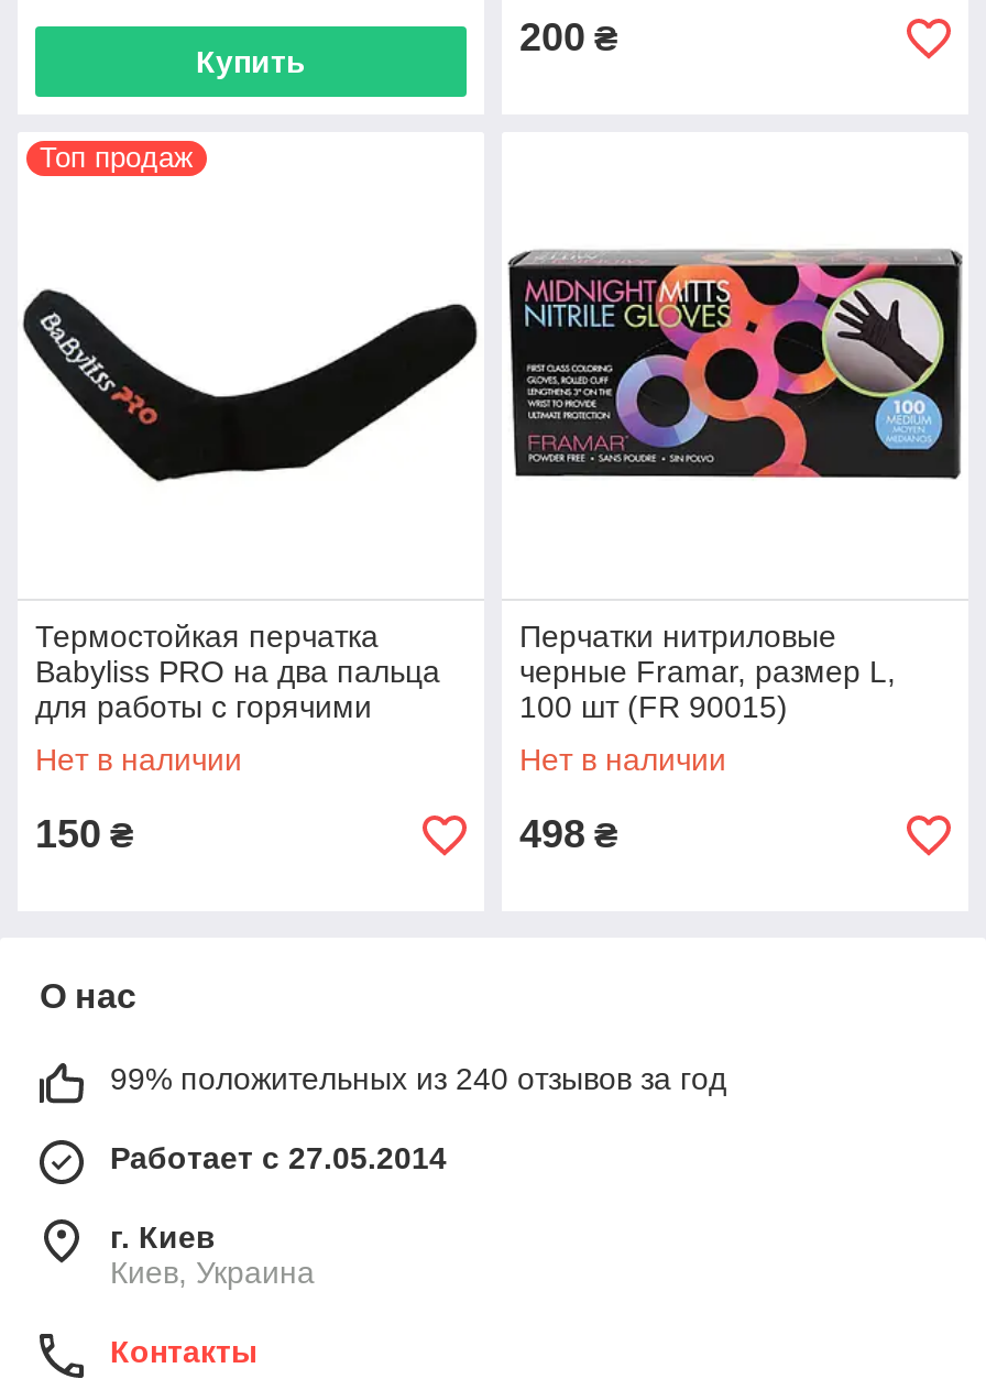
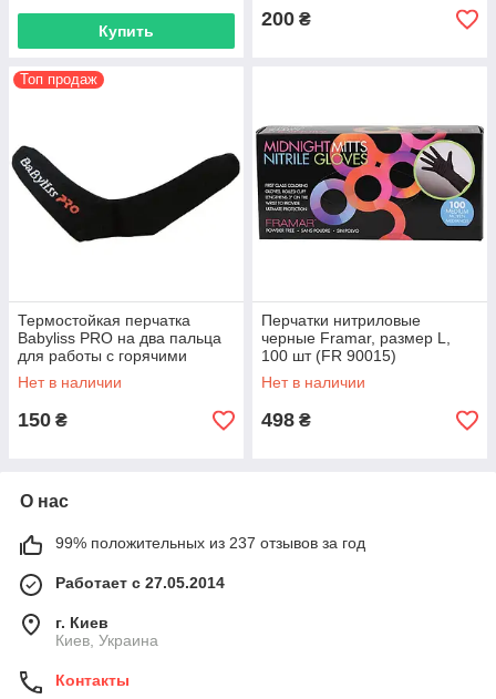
[110,1061,726,1096] 99% положительных из 240 отзывов за год -> [55,534,365,552] 99% положительных из 237 отзывов за год

